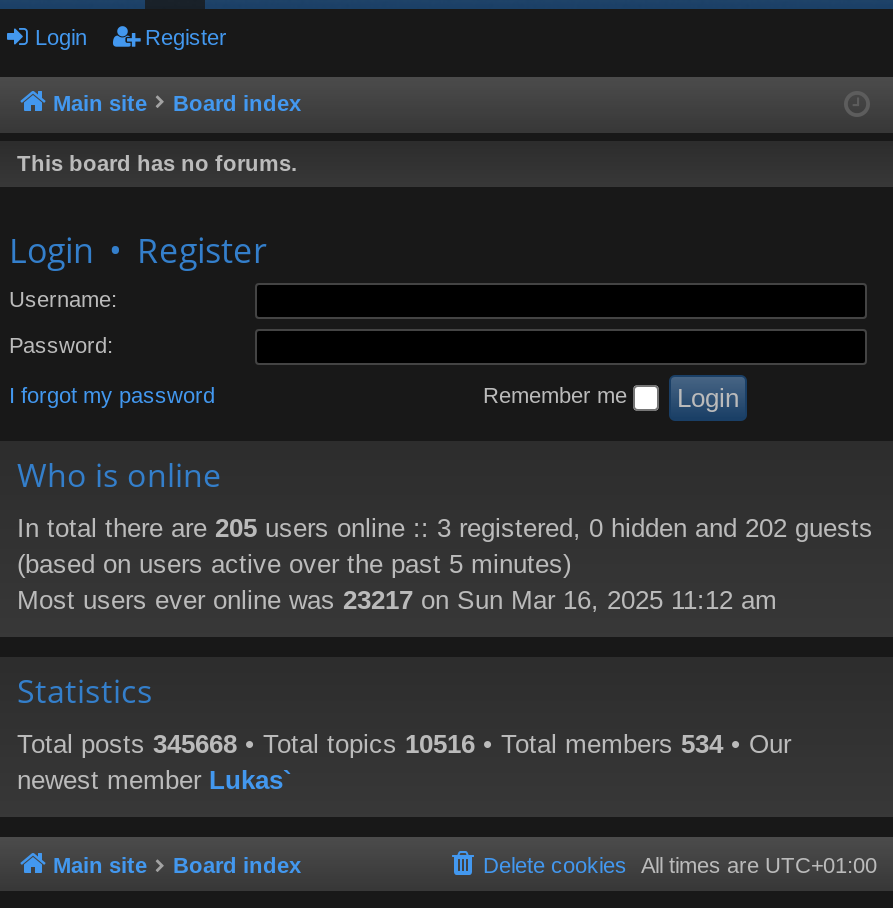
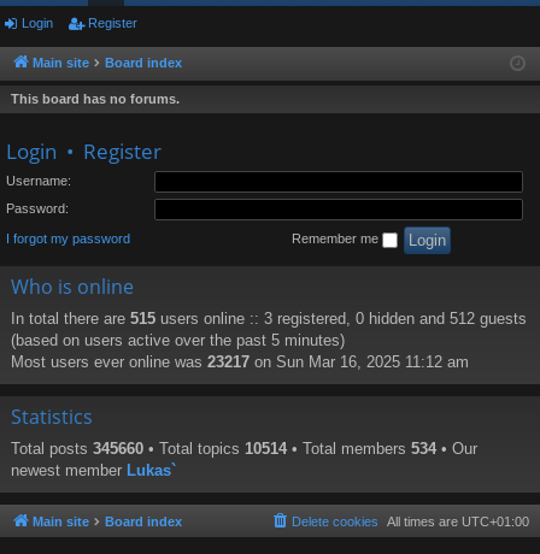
[17,514,873,544] In total there are 205 users online :: 3 registered, 0 hidden and 202 guests -> [11,310,527,328] In total there are 515 users online :: 3 registered, 0 hidden and 512 guests
[17,730,791,760] Total posts 345668 • Total topics 10516 • Total members 534 • Our -> [11,440,477,458] Total posts 345660 • Total topics 10514 • Total members 534 • Our

